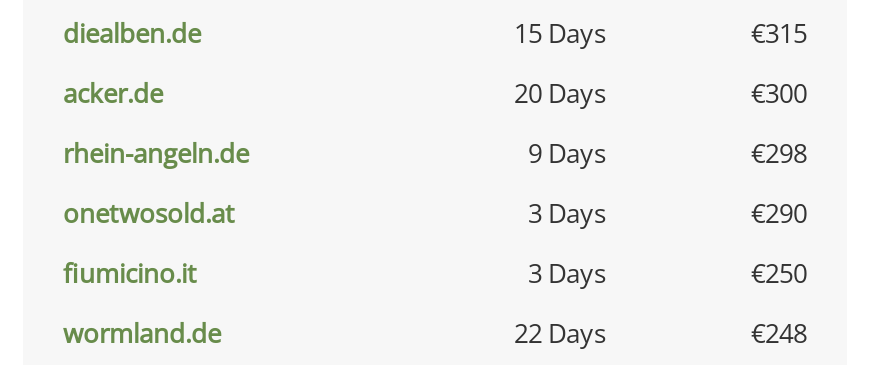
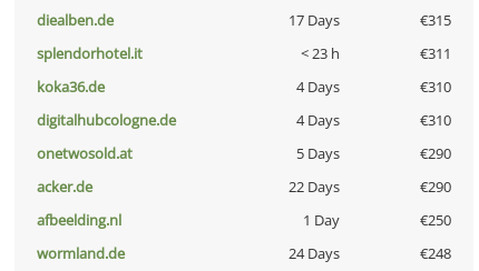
[514,15,606,51] 15 Days -> [288,10,339,30] 17 Days
[63,75,807,171] acker.de | 20 Days | €300 | rhein-angeln.de | 9 Days | €298 -> [37,43,451,130] splendorhotel.it | < 23 h | €311 | koka36.de | 4 Days | €310 | digitalhubcologne.de | 4 Days | €310
[528,195,606,231] 3 Days -> [296,143,339,163] 5 Days
[63,255,606,291] fiumicino.it | 3 Days -> [37,177,451,230] acker.de | 22 Days | €290 | afbeelding.nl | 1 Day
[514,315,606,351] 22 Days -> [288,243,339,263] 24 Days

